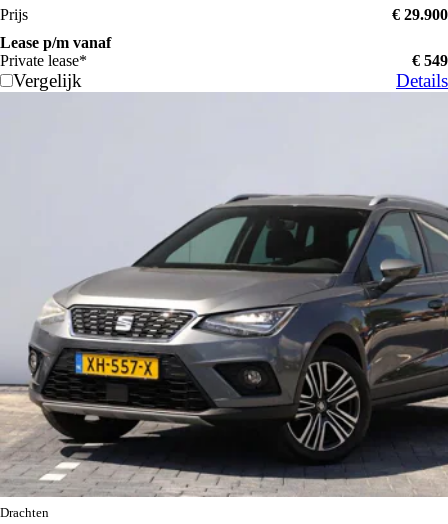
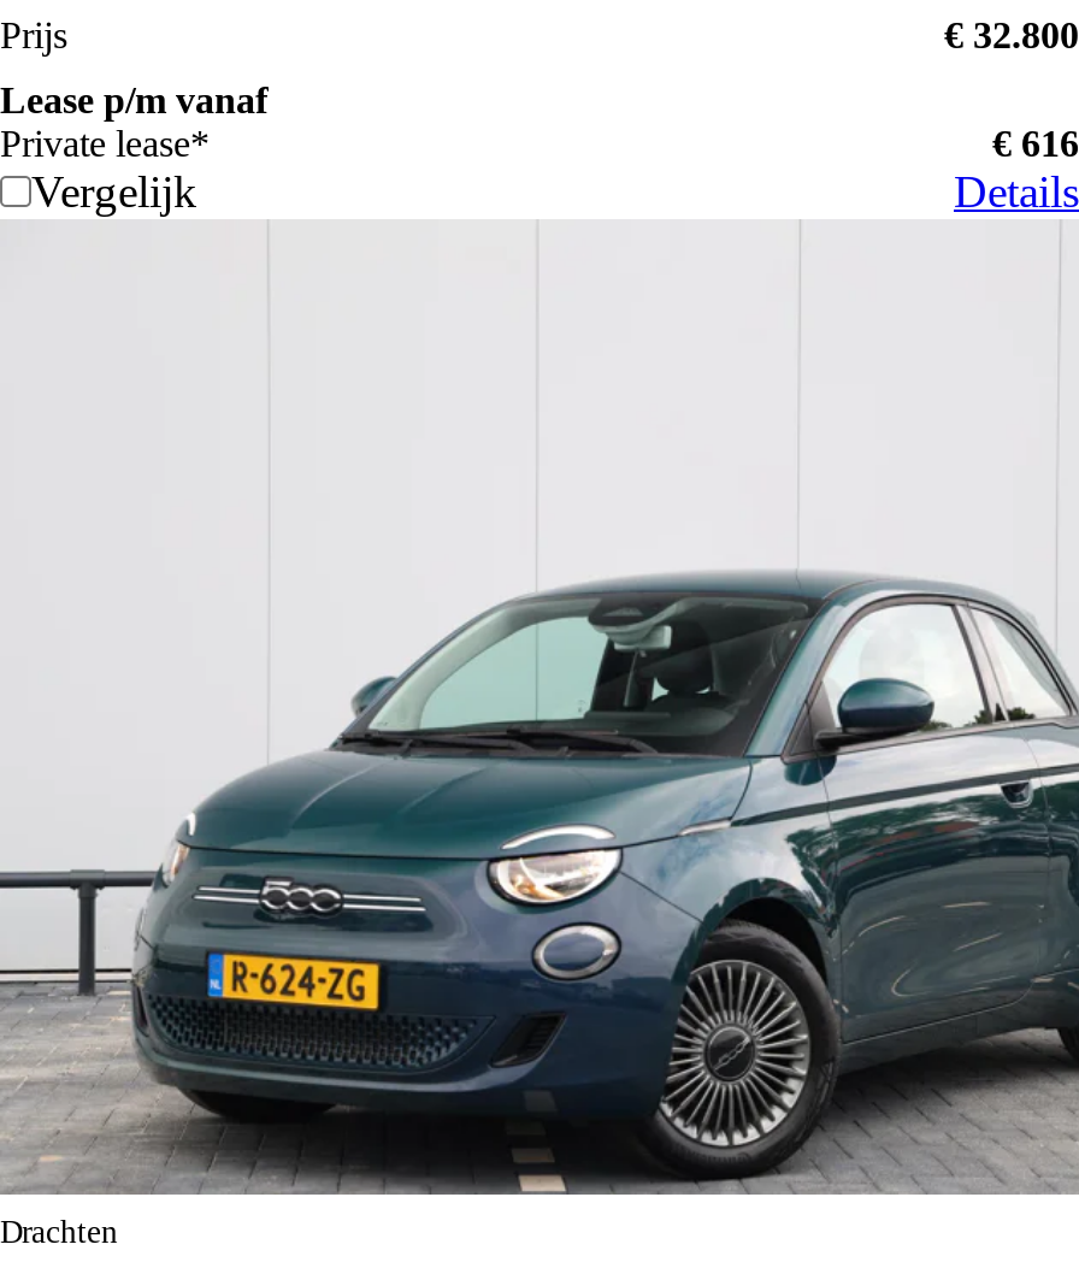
[392,6,448,23] € 29.900 -> [944,14,1079,55] € 32.800
[412,52,448,69] € 549 -> [992,124,1079,165] € 616
[3,192,445,496] [image] -> [7,465,1072,1195] [image]

